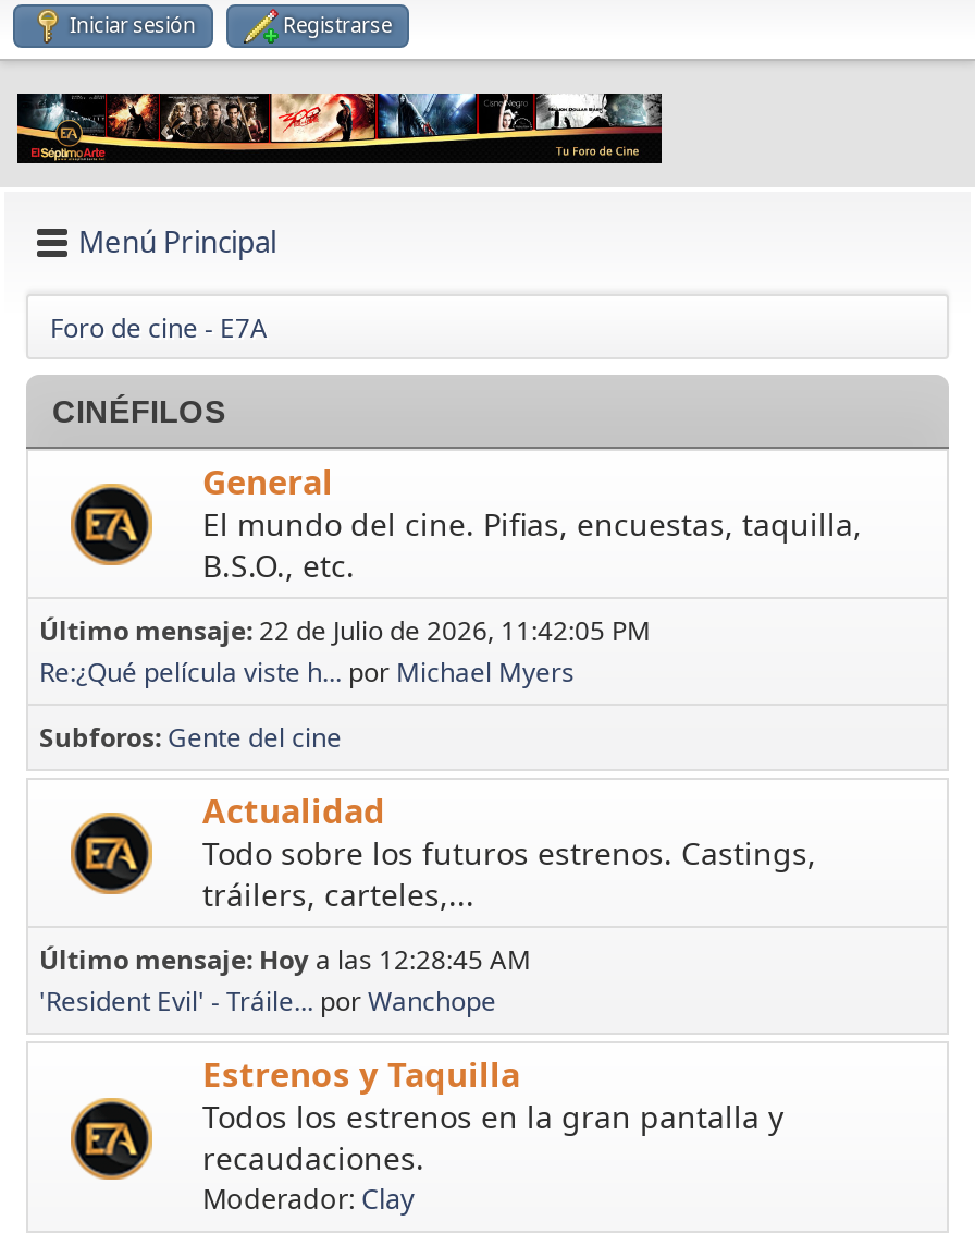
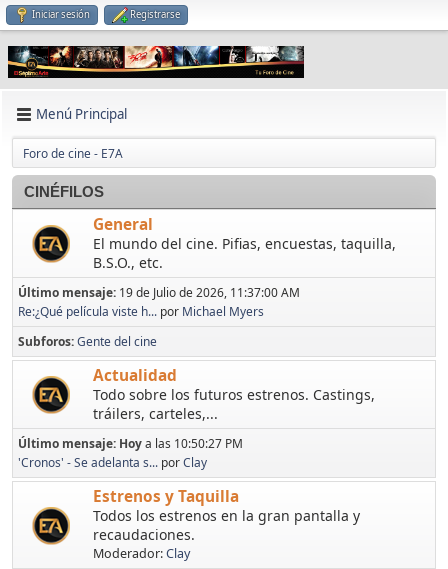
[39,612,651,649] Último mensaje: 22 de Julio de 2026, 11:42:05 PM -> [18,284,300,301] Último mensaje: 19 de Julio de 2026, 11:37:00 AM
[39,941,531,1019] Último mensaje: Hoy a las 12:28:45 AM | 'Resident Evil' - Tráile... por Wanchope -> [18,435,243,471] Último mensaje: Hoy a las 10:50:27 PM | 'Cronos' - Se adelanta s... por Clay

